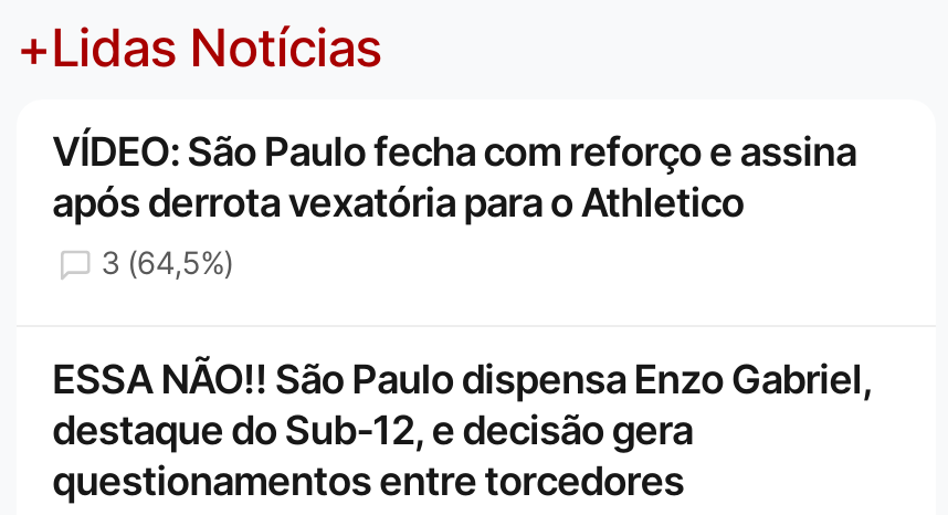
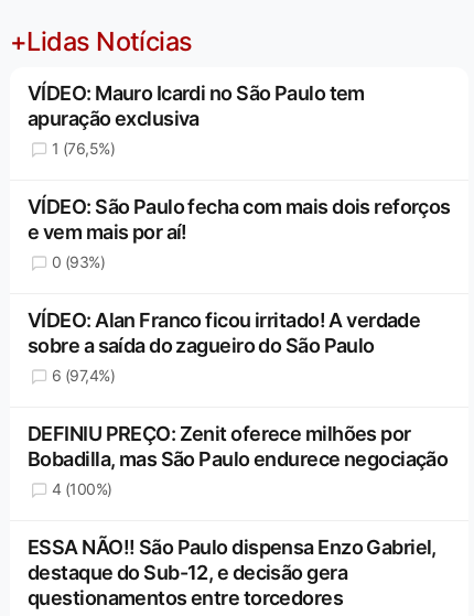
[52,128,856,281] VÍDEO: São Paulo fecha com reforço e assina | após derrota vexatória para o Athletico | 3 (64,5%) -> [28,82,451,498] VÍDEO: Mauro Icardi no São Paulo tem | apuração exclusiva | 1 (76,5%) | VÍDEO: São Paulo fecha com mais dois reforços | e vem mais por aí! | 0 (93%) | VÍDEO: Alan Franco ficou irritado! A verdade | sobre a saída do zagueiro do São Paulo | 6 (97,4%) | DEFINIU PREÇO: Zenit oferece milhões por | Bobadilla, mas São Paulo endurece negociação | 4 (100%)

